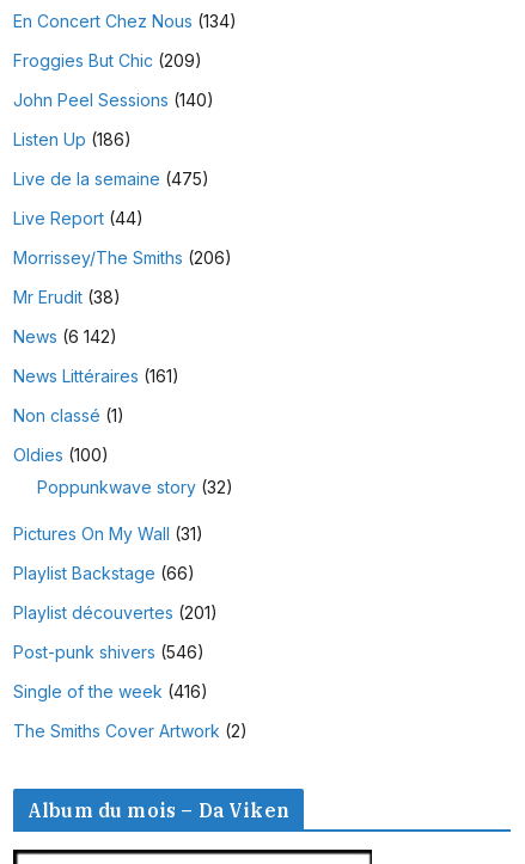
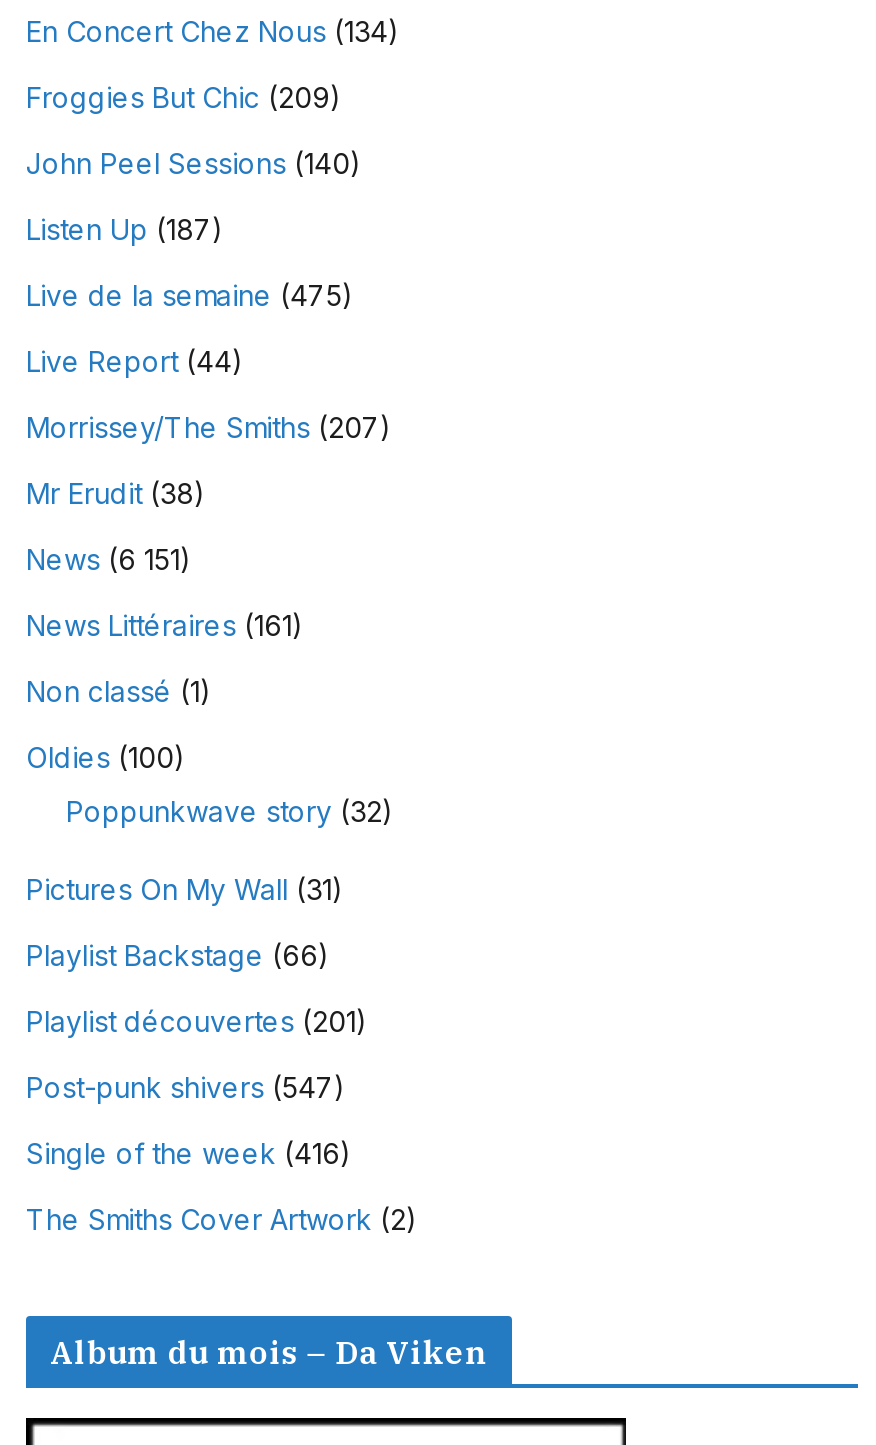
[13,129,132,150] Listen Up (186) -> [26,212,224,246] Listen Up (187)
[13,248,232,268] Morrissey/The Smiths (206) -> [26,410,392,444] Morrissey/The Smiths (207)
[13,326,117,347] News (6 142) -> [26,542,192,576] News (6 151)
[13,642,204,662] Post-punk shivers (546) -> [26,1070,346,1104] Post-punk shivers (547)

